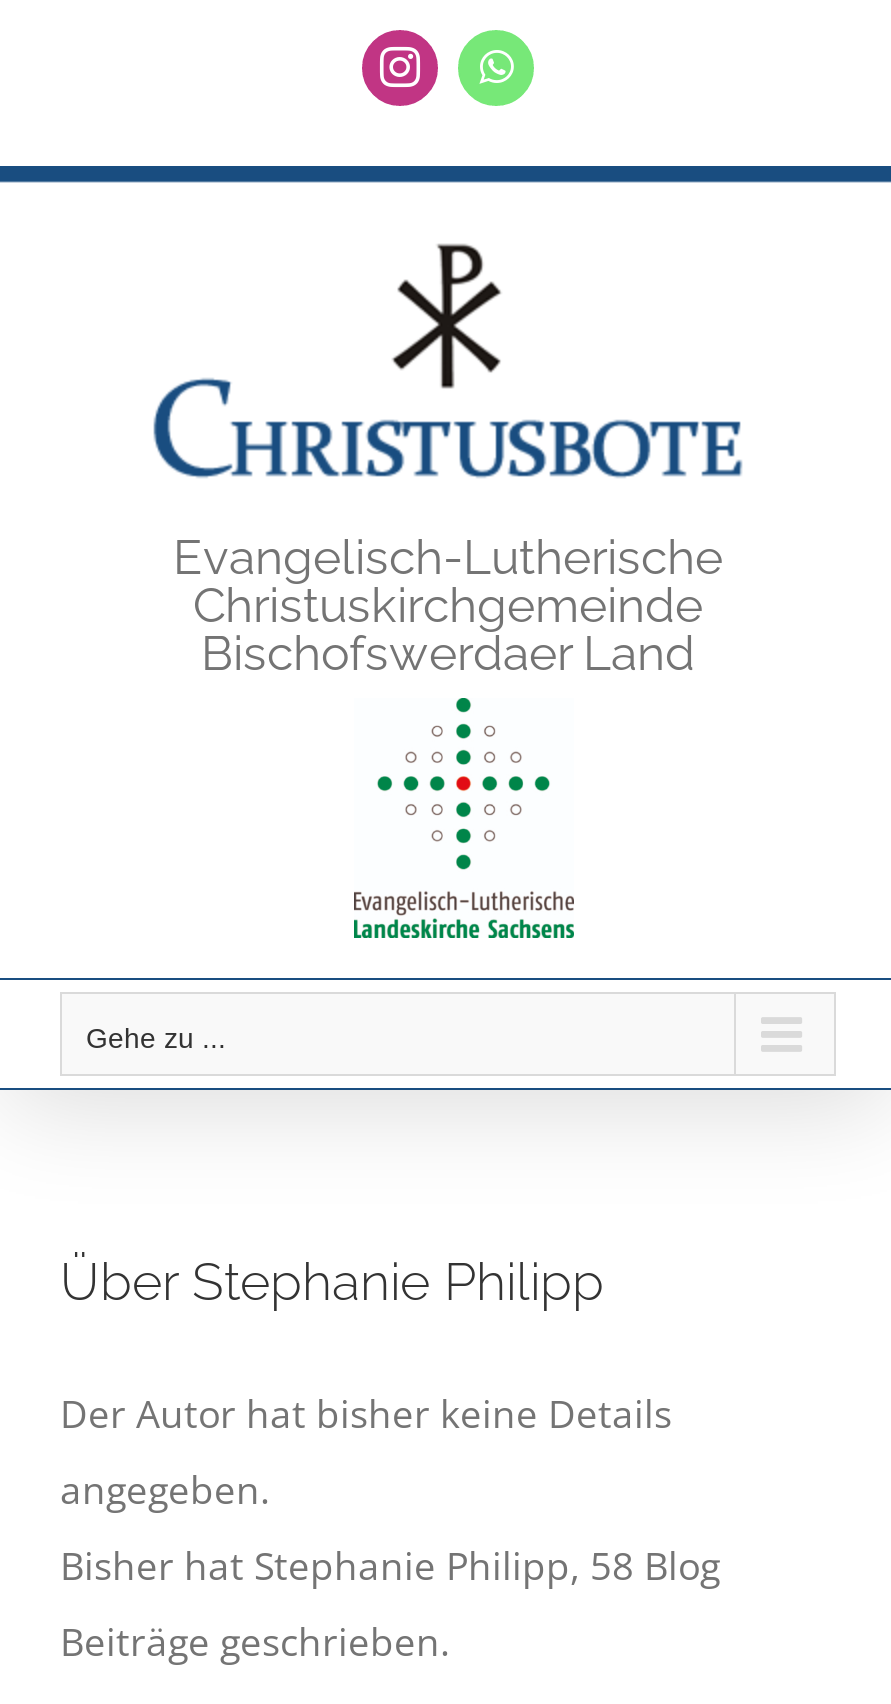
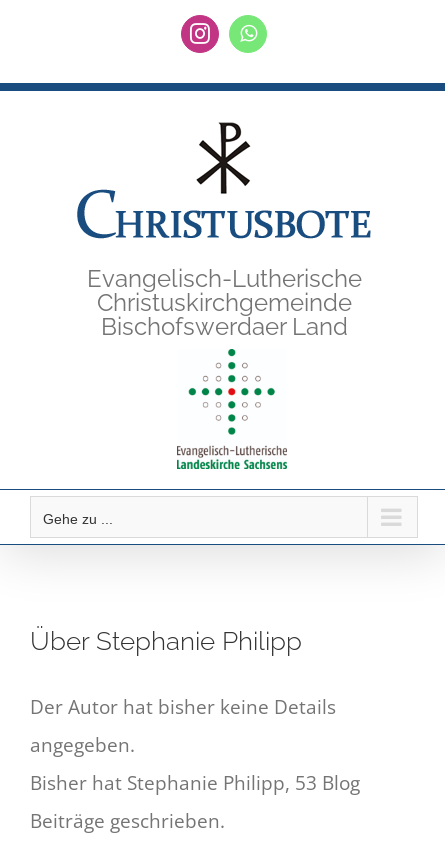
[60,1540,720,1592] Bisher hat Stephanie Philipp, 58 Blog -> [30,770,360,796] Bisher hat Stephanie Philipp, 53 Blog

